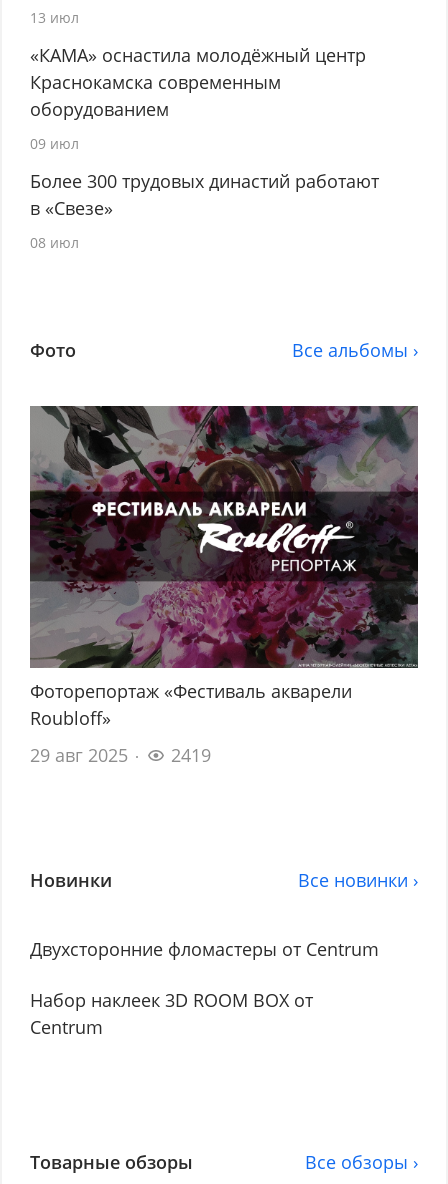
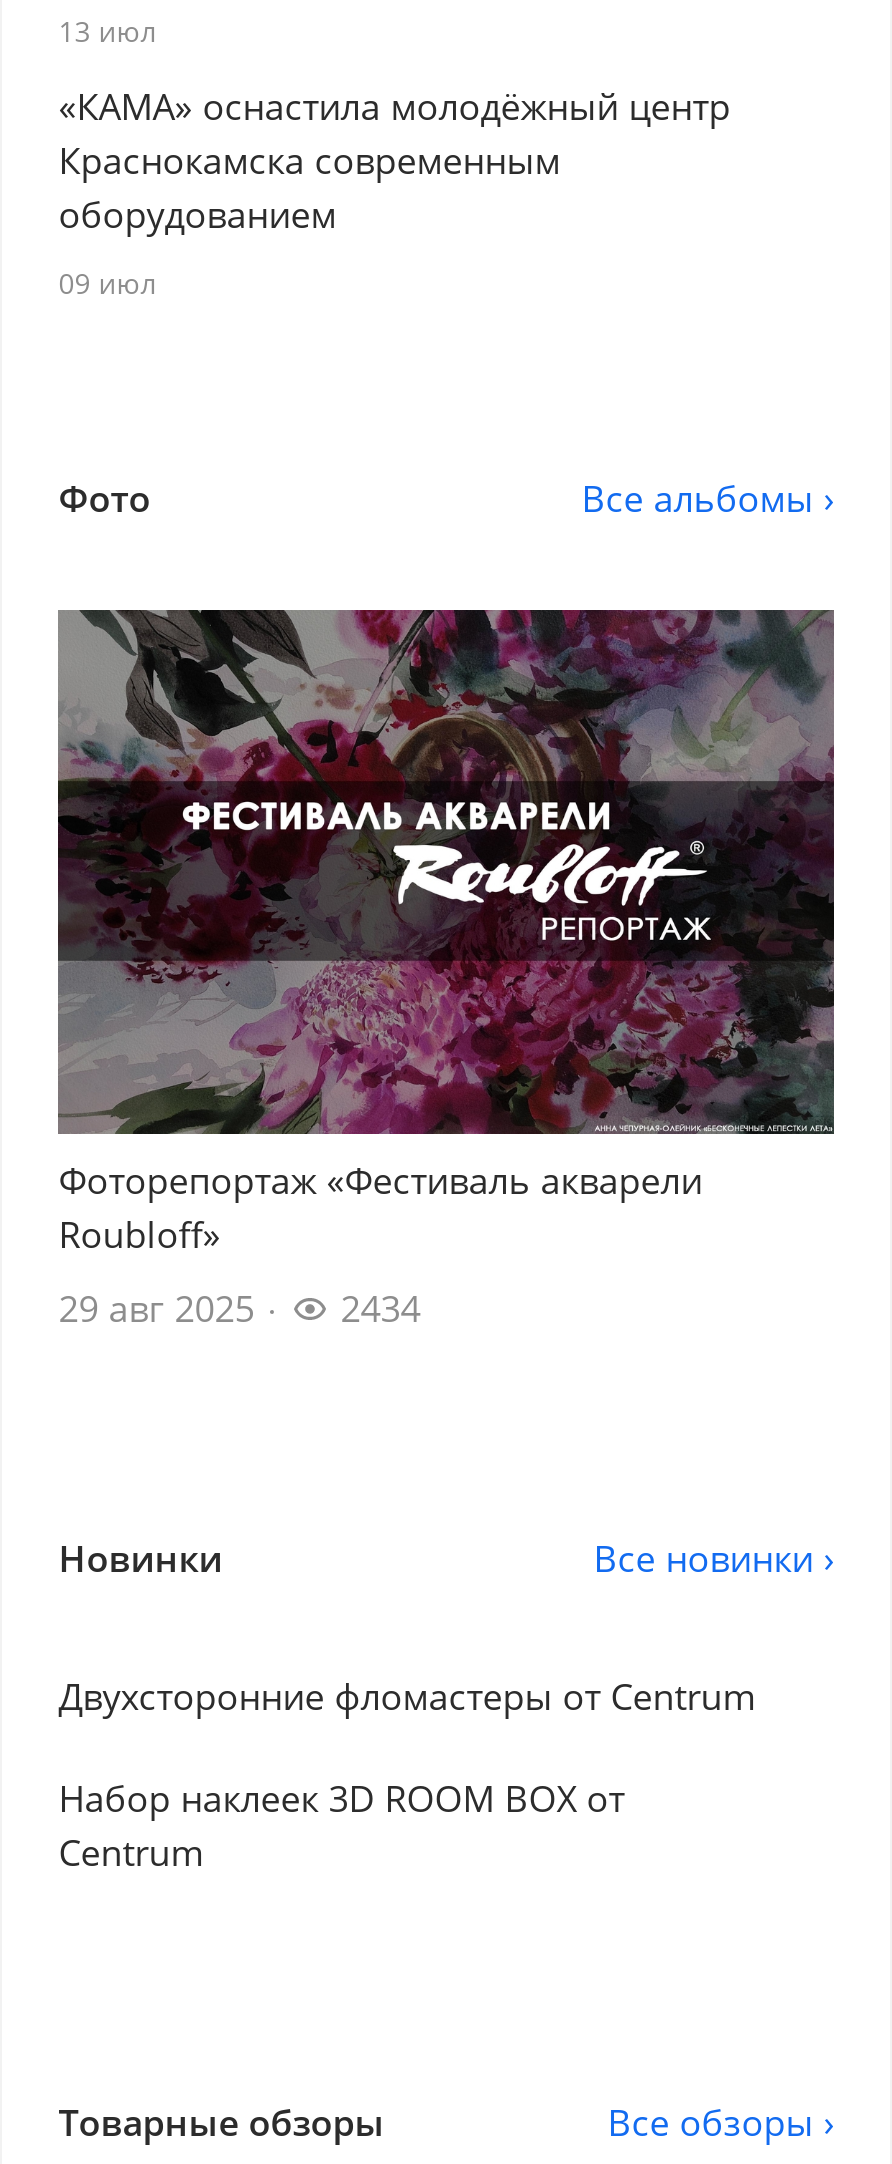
[30,169,379,252] Более 300 трудовых династий работают | в «Свезе» | 08 июл -> none
[30,743,211,767] 29 авг 2025 2419 -> [59,1285,421,1333] 29 авг 2025 2434

